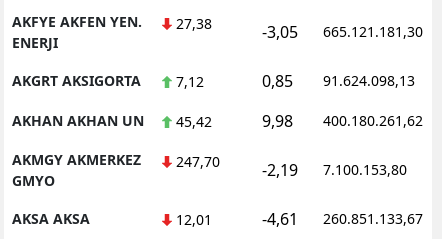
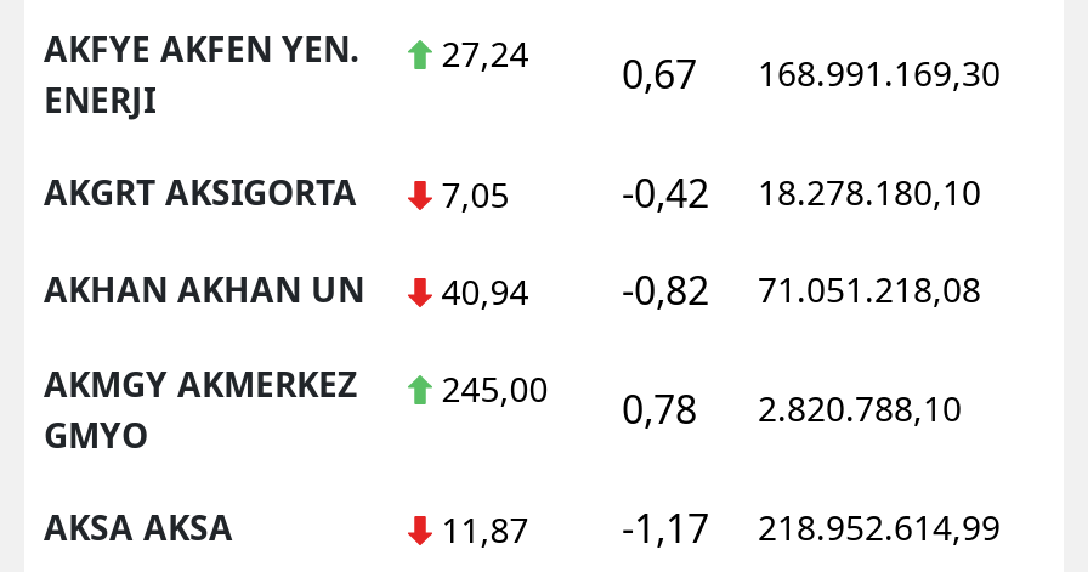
[12,12,212,33] AKFYE AKFEN YEN. 27,38 -> [44,25,529,76] AKFYE AKFEN YEN. 27,24
[262,21,298,43] -3,05 -> [622,47,697,100] 0,67
[323,22,423,41] 665.121.181,30 -> [758,49,1001,95] 168.991.169,30
[12,71,204,91] AKGRT AKSIGORTA 7,12 -> [44,168,510,217] AKGRT AKSIGORTA 7,05
[262,70,293,92] 0,85 -> [622,166,709,219] -0,42
[323,71,415,90] 91.624.098,13 -> [758,168,981,214] 18.278.180,10
[12,111,212,131] AKHAN AKHAN UN 45,42 -> [44,265,529,314] AKHAN AKHAN UN 40,94
[262,110,293,132] 9,98 -> [622,263,709,316] -0,82
[323,111,423,130] 400.180.261,62 -> [758,265,981,311] 71.051.218,08
[176,152,220,171] 247,70 -> [442,365,548,411] 245,00
[262,159,298,181] -2,19 -> [622,382,697,435] 0,78
[323,160,407,179] 7.100.153,80 -> [758,384,962,430] 2.820.788,10
[176,210,212,229] 12,01 -> [442,506,529,552] 11,87
[262,208,298,230] -4,61 -> [622,501,709,554] -1,17
[323,209,423,228] 260.851.133,67 -> [758,503,1001,549] 218.952.614,99

